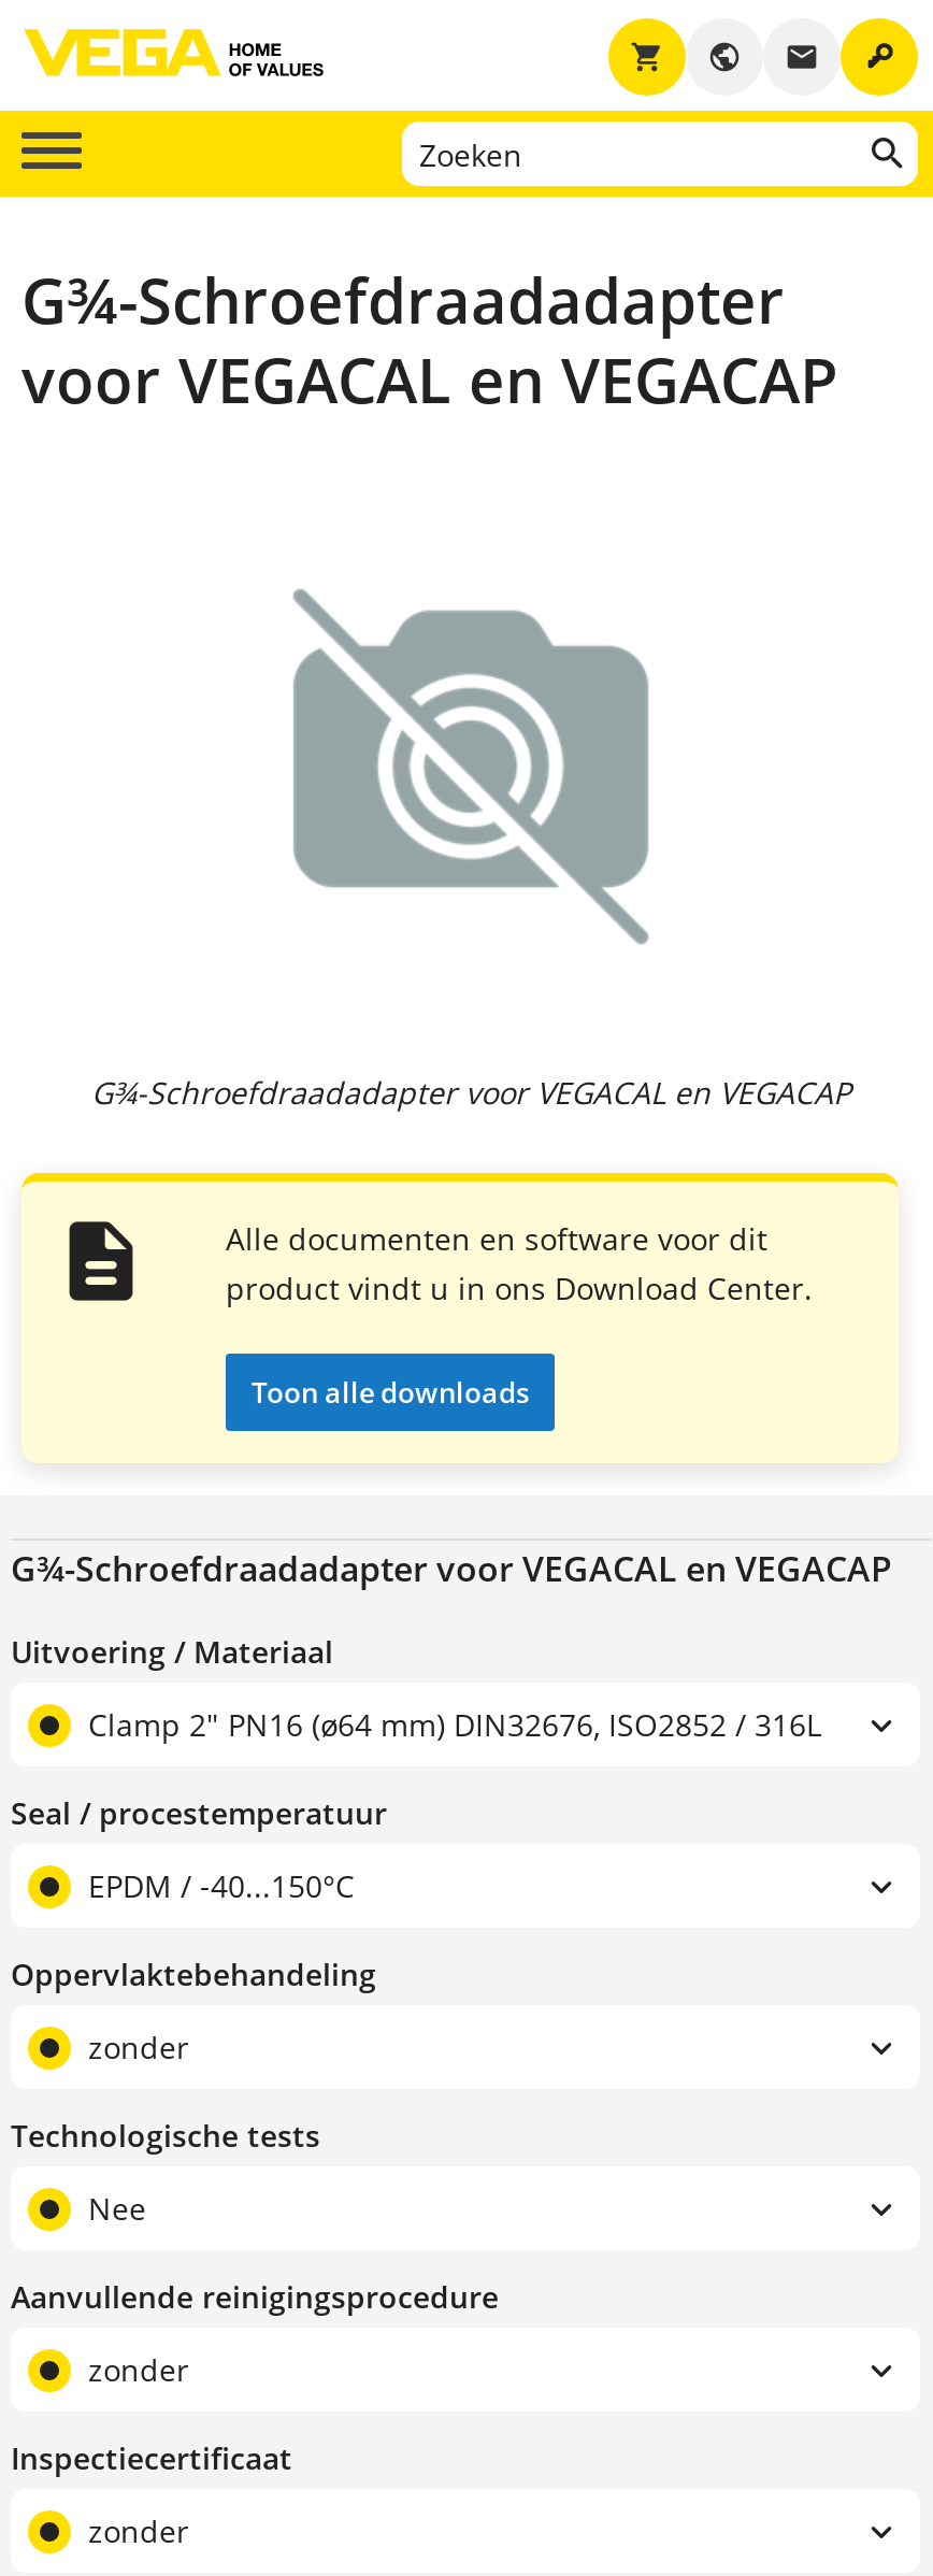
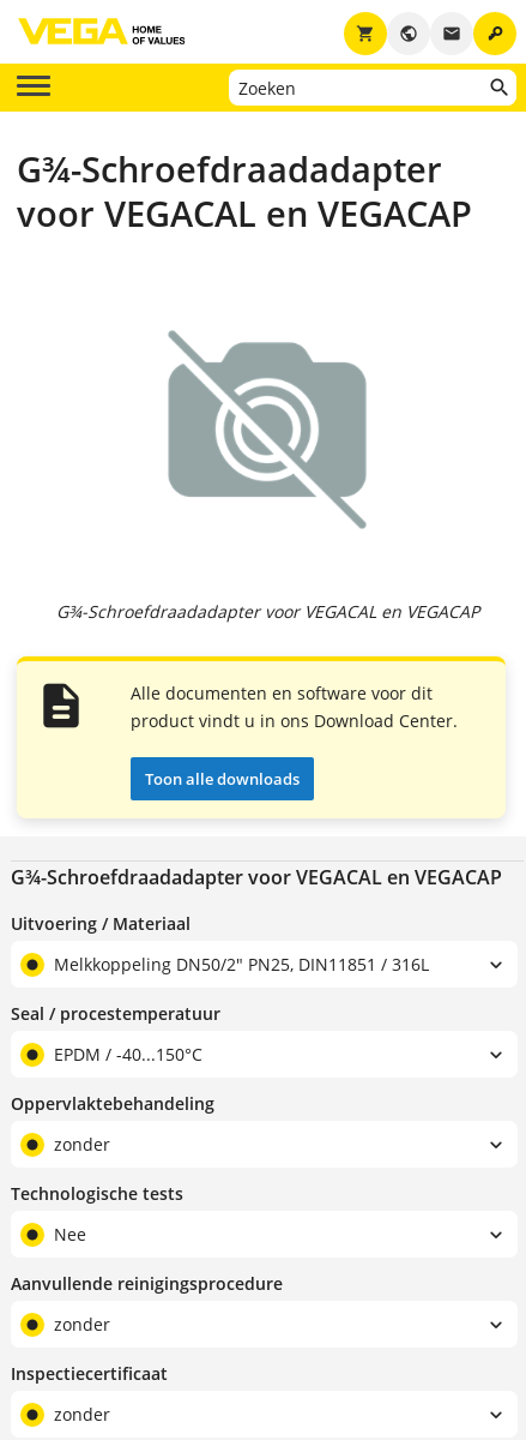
[88,1705,821,1746] Clamp 2" PN16 (ø64 mm) DIN32676, ISO2852 / 316L -> [54,953,429,976] Melkkoppeling DN50/2" PN25, DIN11851 / 316L

